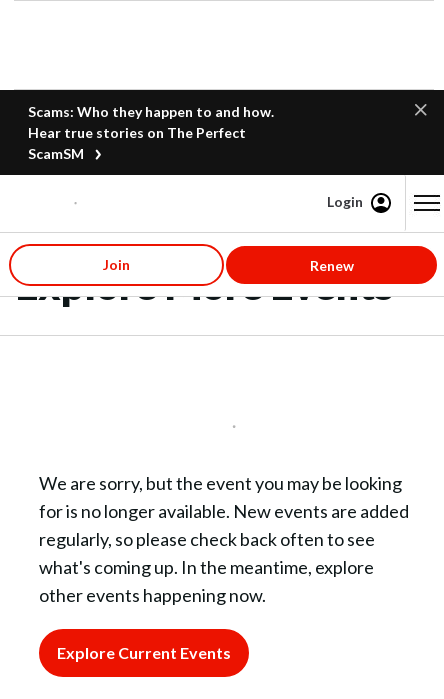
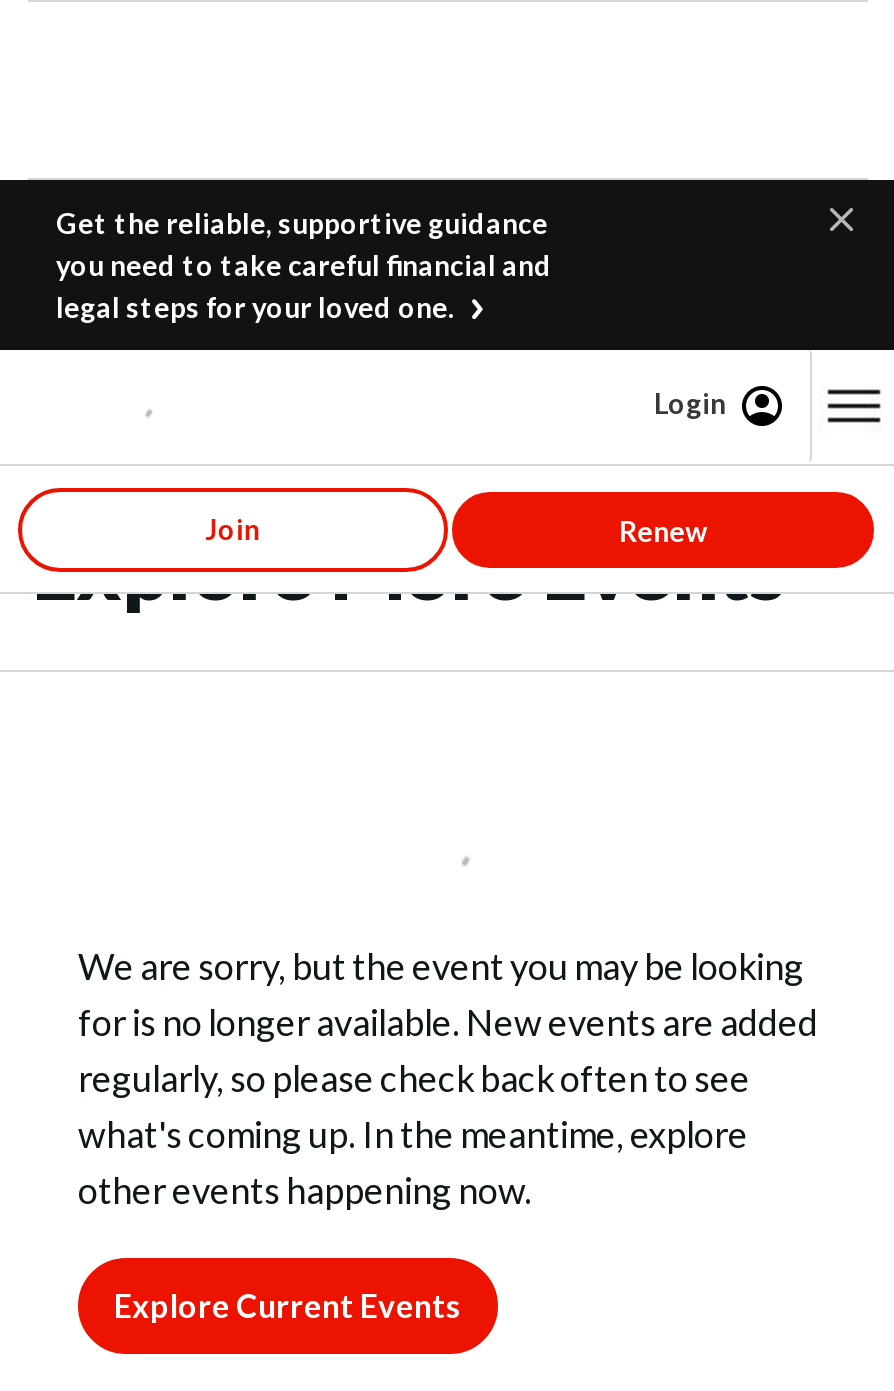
[28,103,274,162] Scams: Who they happen to and how. | Hear true stories on The Perfect | ScamSM -> [56,206,552,324] Get the reliable, supportive guidance | you need to take careful financial and | legal steps for your loved one.

